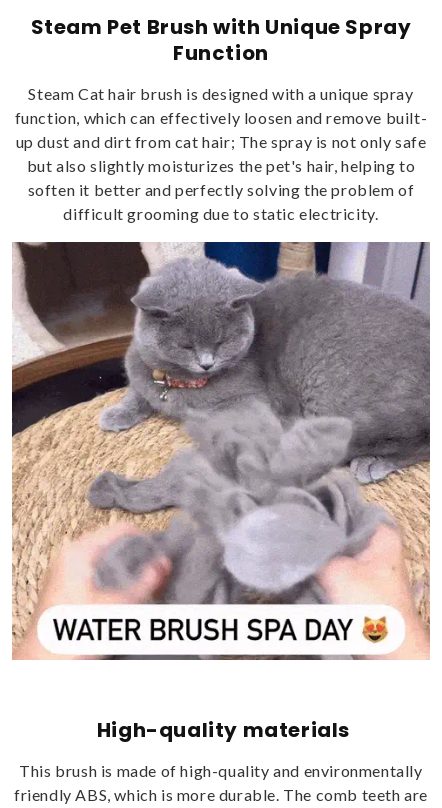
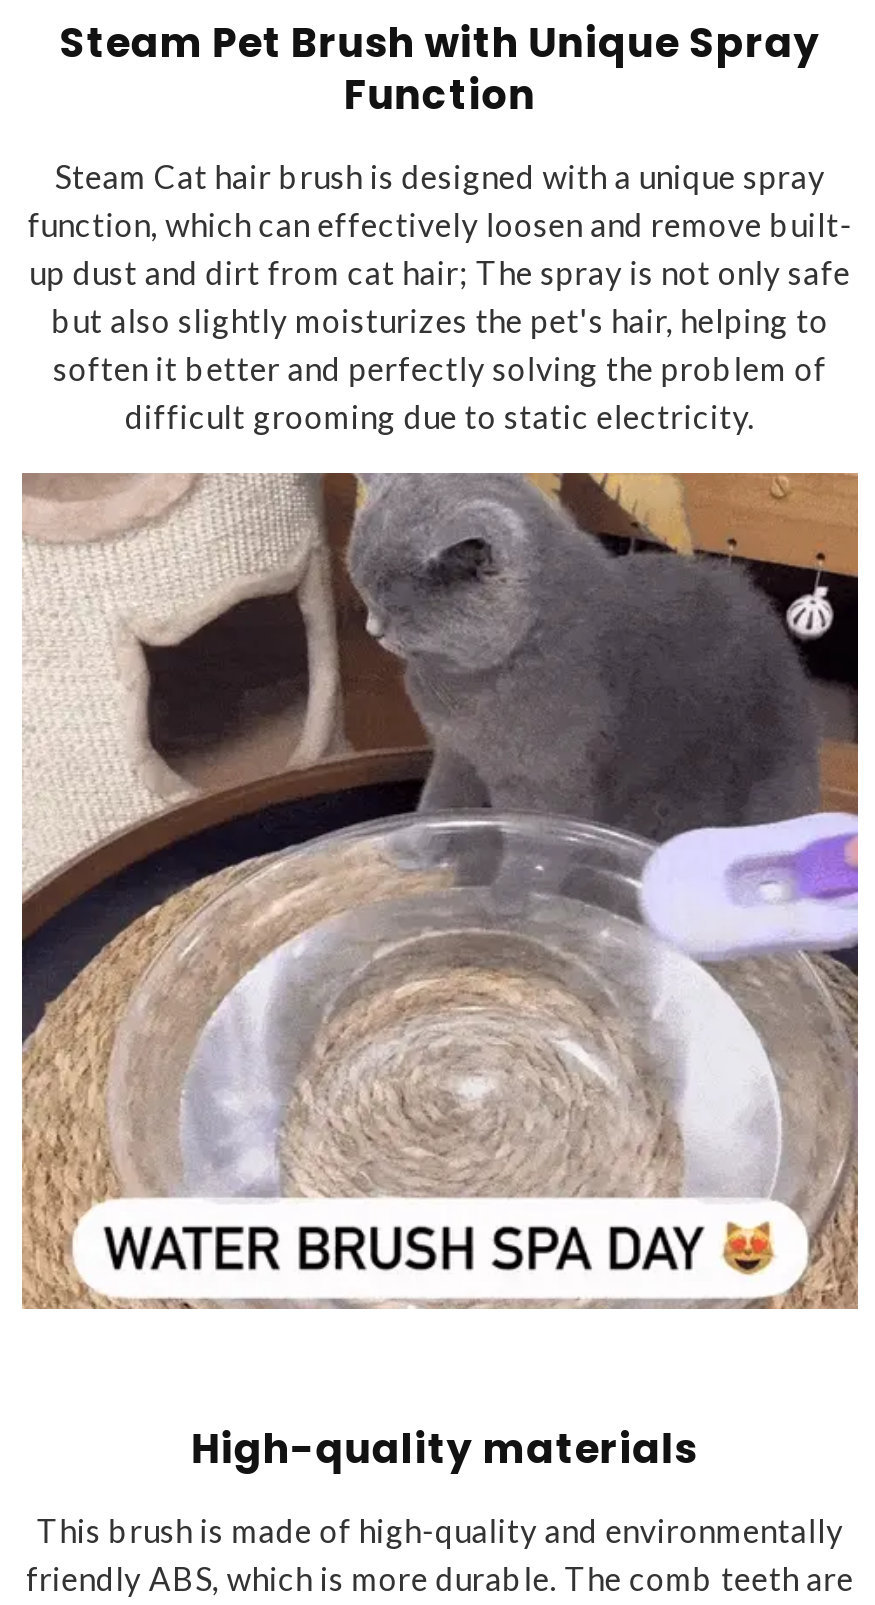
[11,241,431,661] [image] -> [20,471,860,1309] [image]

